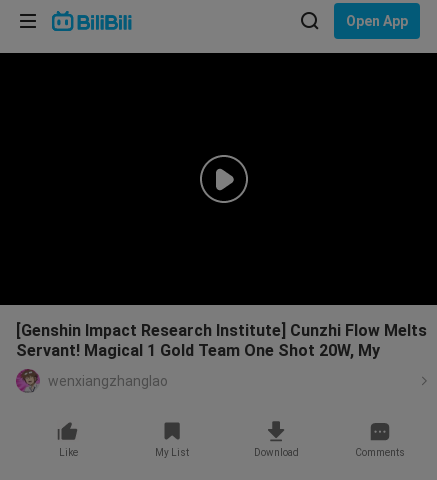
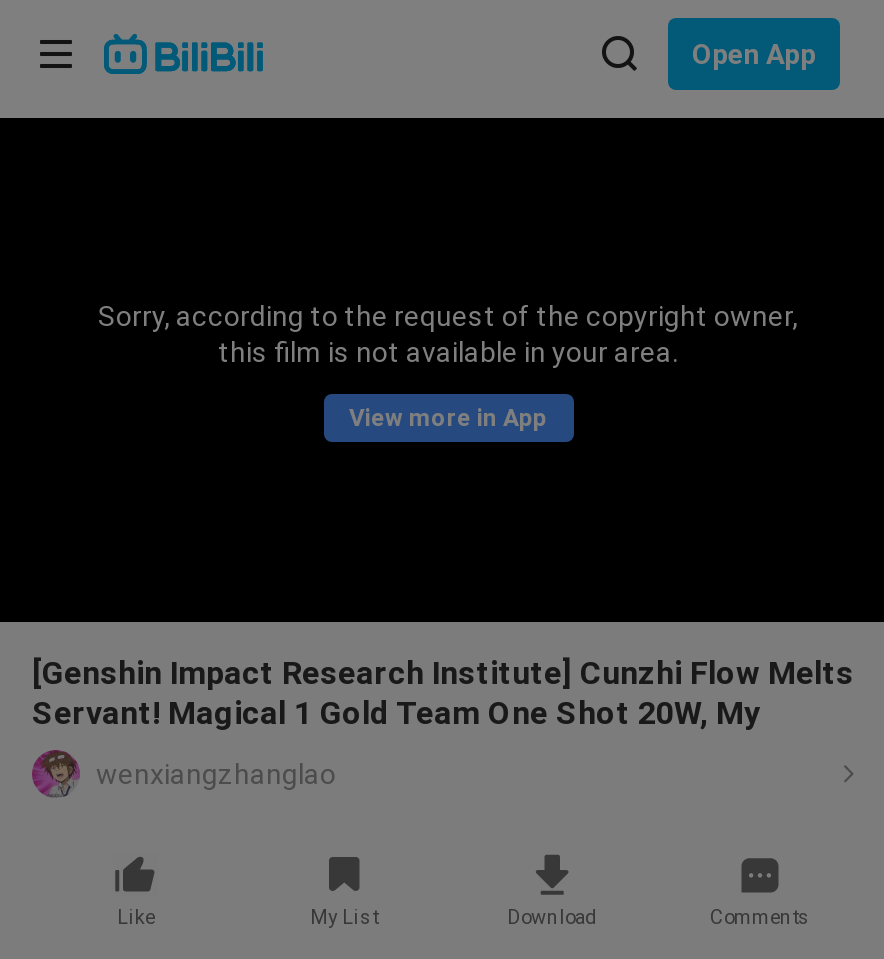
none -> [98,300,798,432] Sorry, according to the request of the copyright owner, | this film is not available in your area. | View more in App

